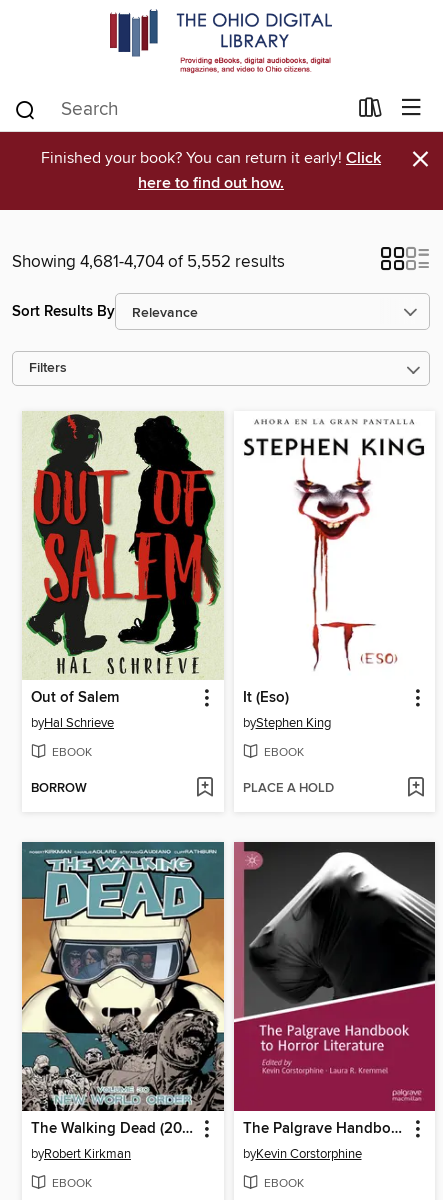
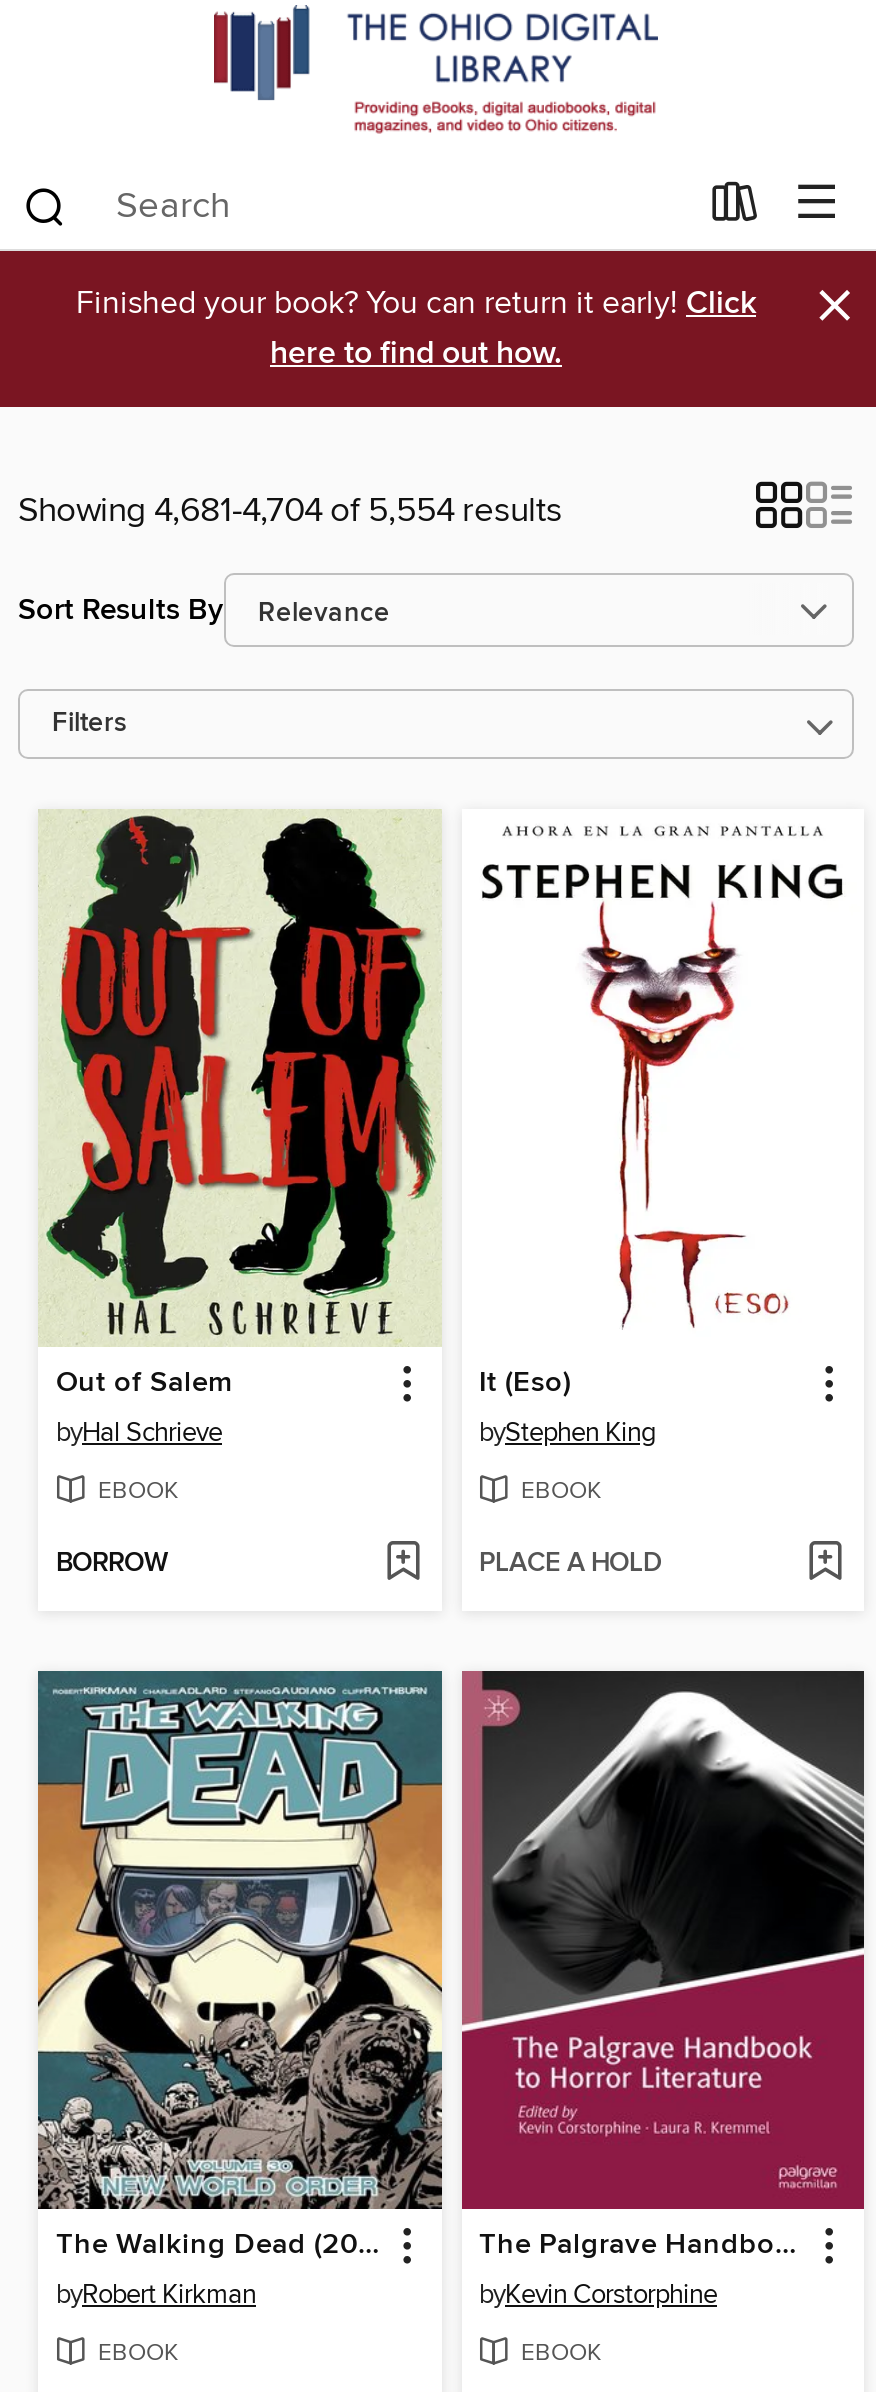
[12,251,285,273] Showing 4,681-4,704 of 5,552 results -> [18,489,562,533] Showing 4,681-4,704 of 5,554 results

